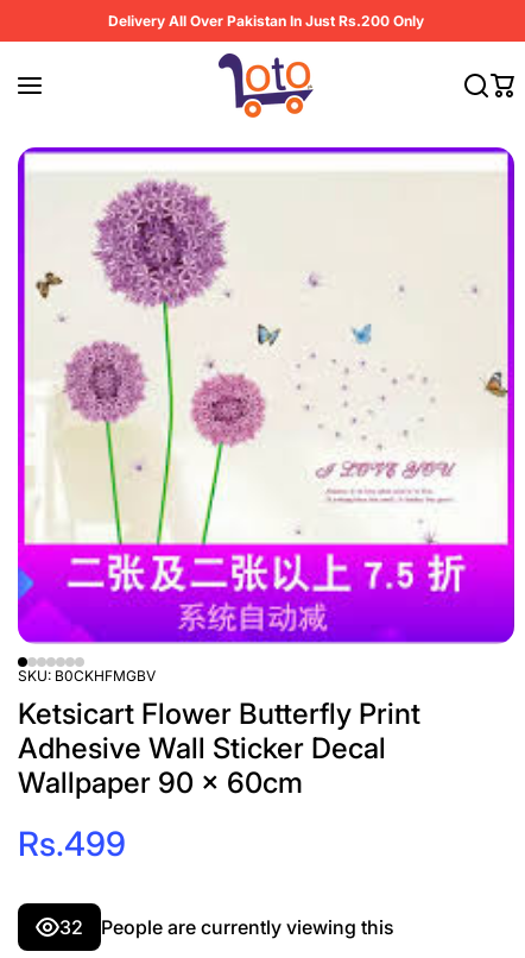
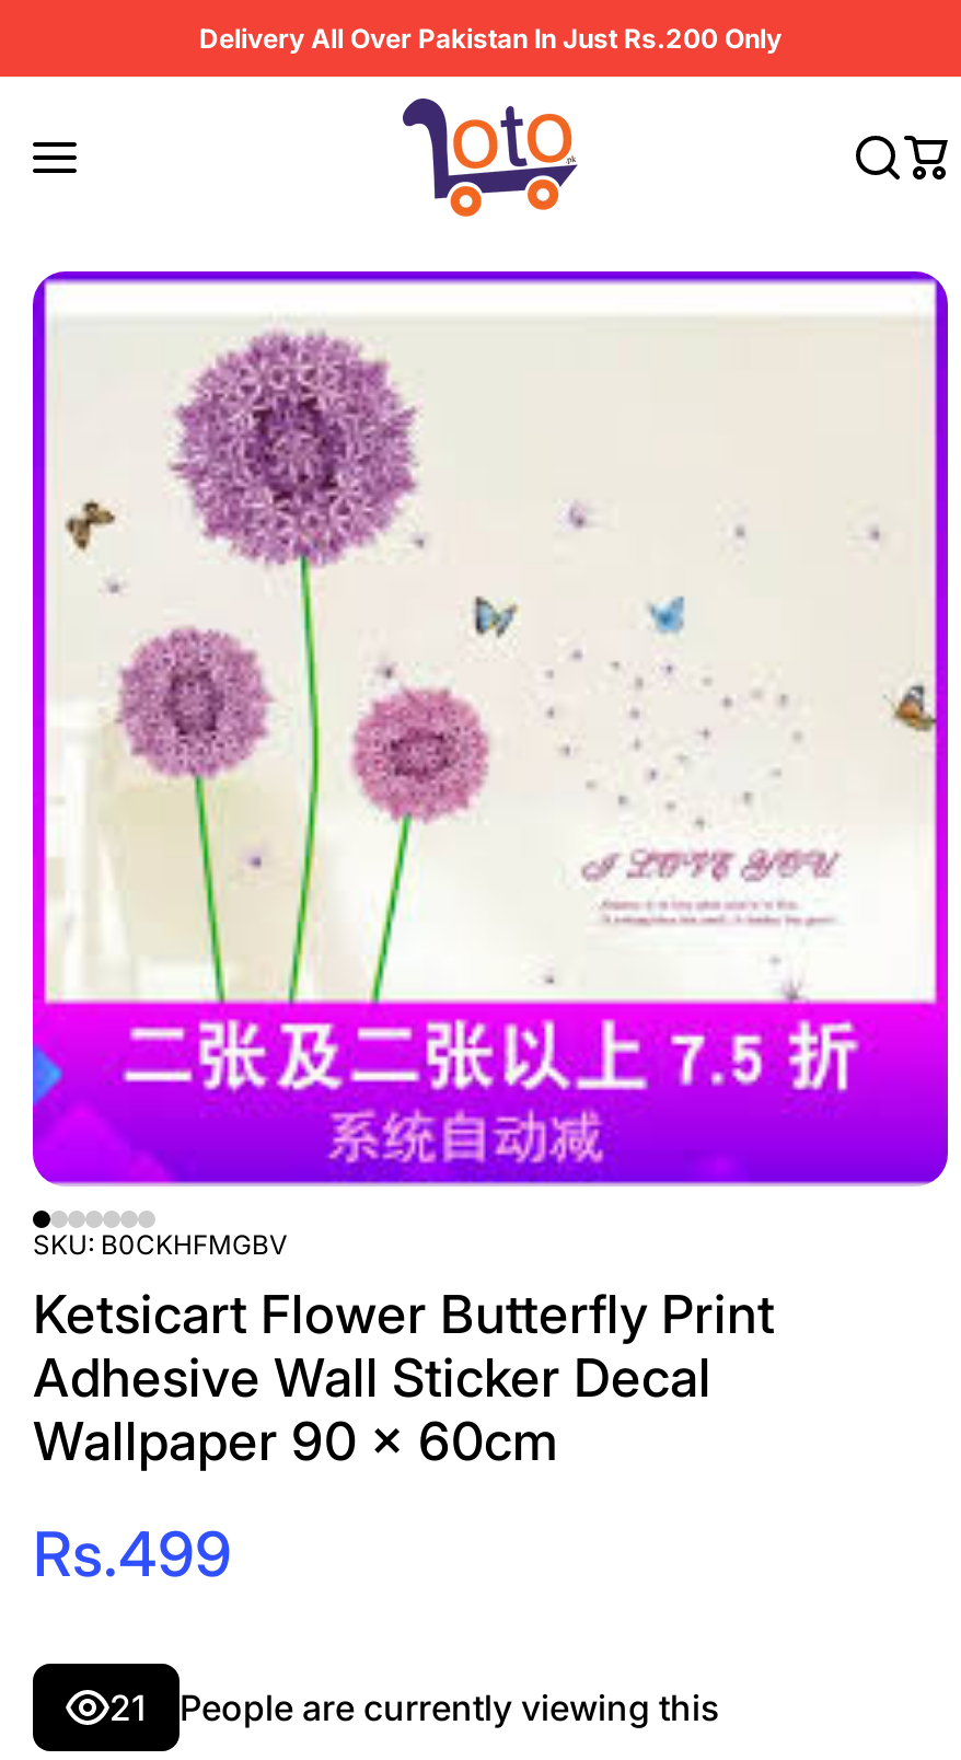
[59,915,394,939] 32 People are currently viewing this -> [109,1686,720,1729] 21 People are currently viewing this

